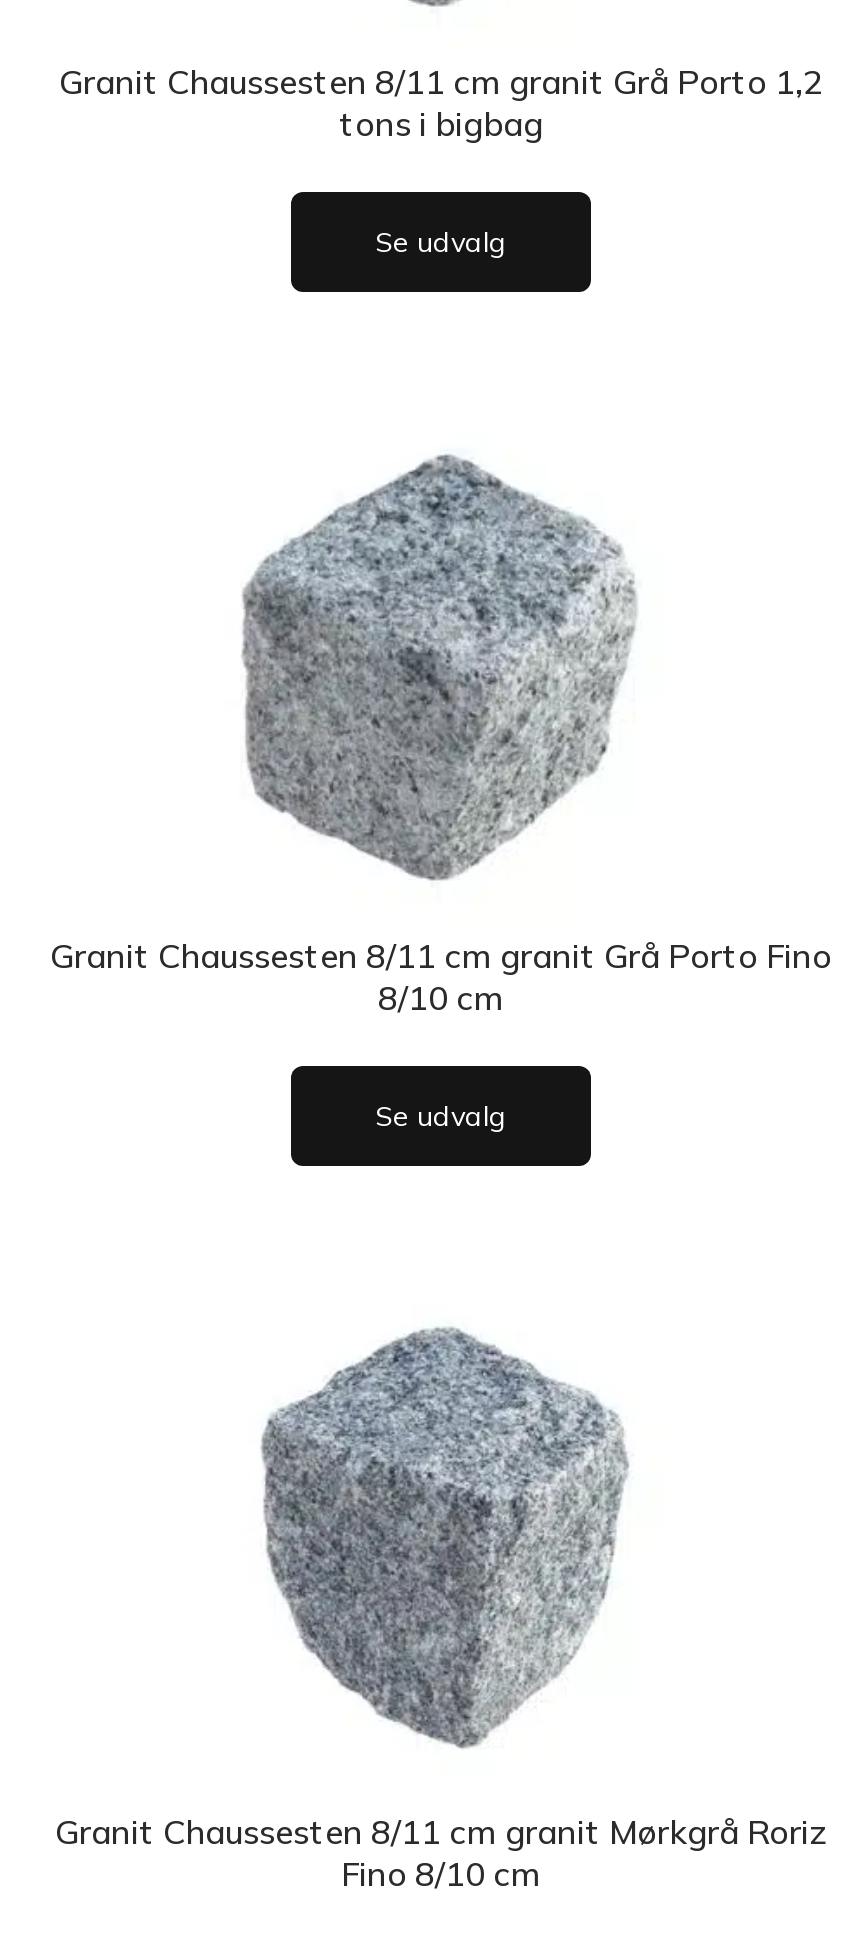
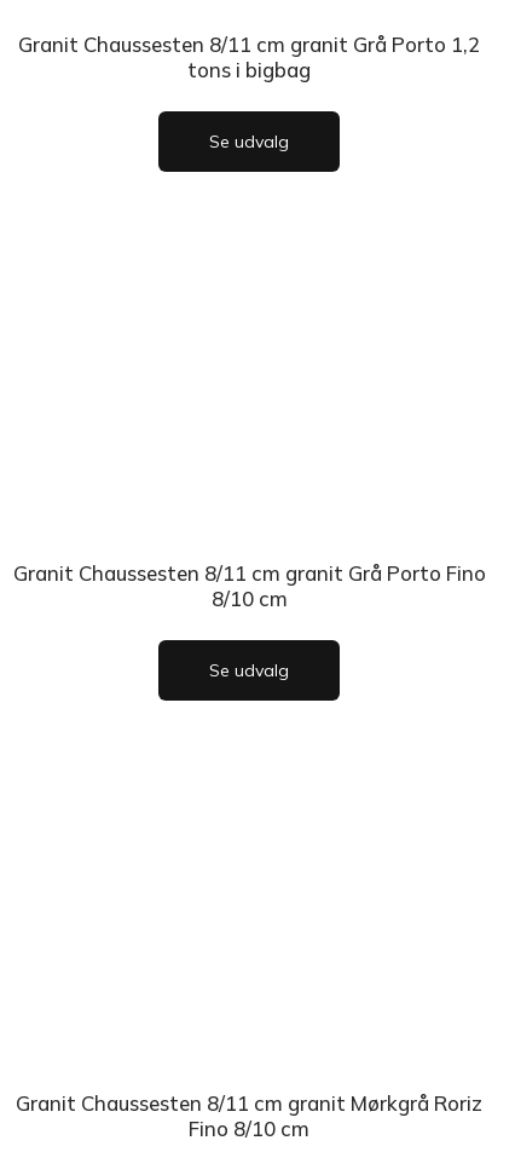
[241,452,637,882] [image] -> none
[259,1326,629,1750] [image] -> none

